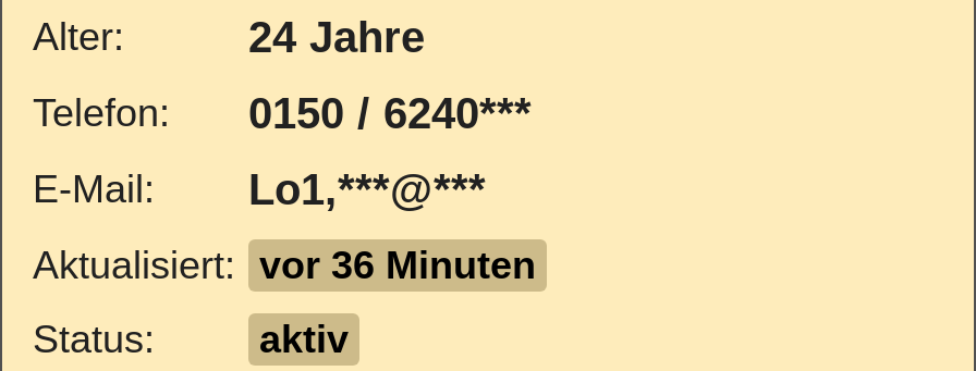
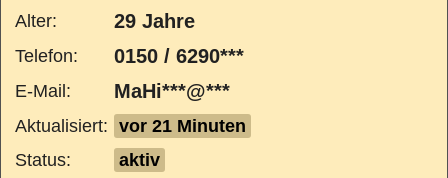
[248,13,425,61] 24 Jahre -> [114,10,195,32] 29 Jahre
[33,89,532,137] Telefon: 0150 / 6240*** -> [15,45,244,67] Telefon: 0150 / 6290***
[248,165,486,213] Lo1,***@*** -> [114,80,230,102] MaHi***@***
[33,244,536,287] Aktualisiert: vor 36 Minuten -> [15,116,246,136] Aktualisiert: vor 21 Minuten

